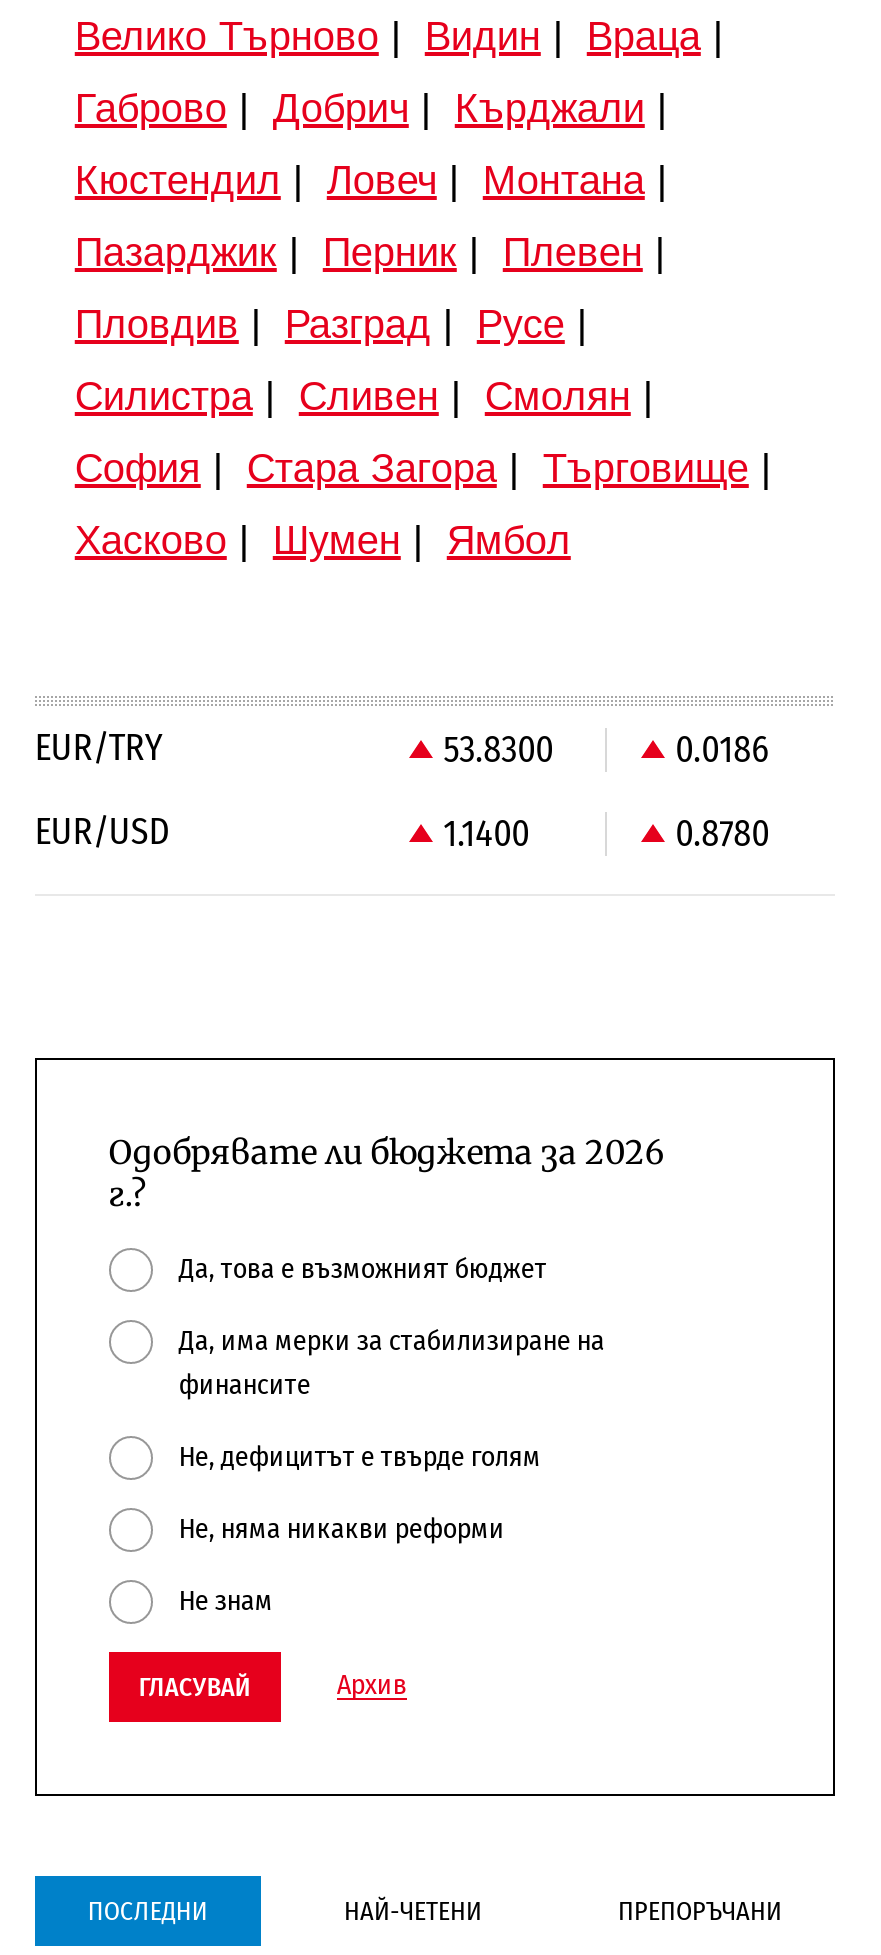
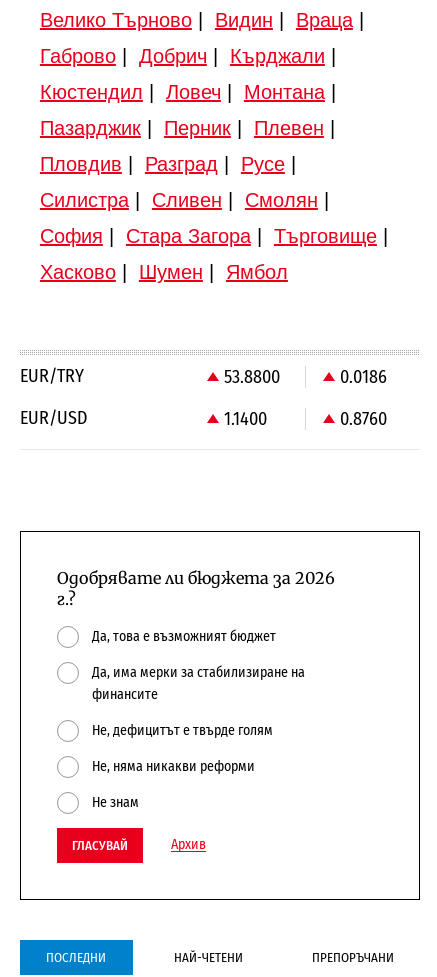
[443,728,553,772] 53.8300 -> [224,366,280,388] 53.8800
[675,812,769,856] 0.8780 -> [340,408,387,430] 0.8760

